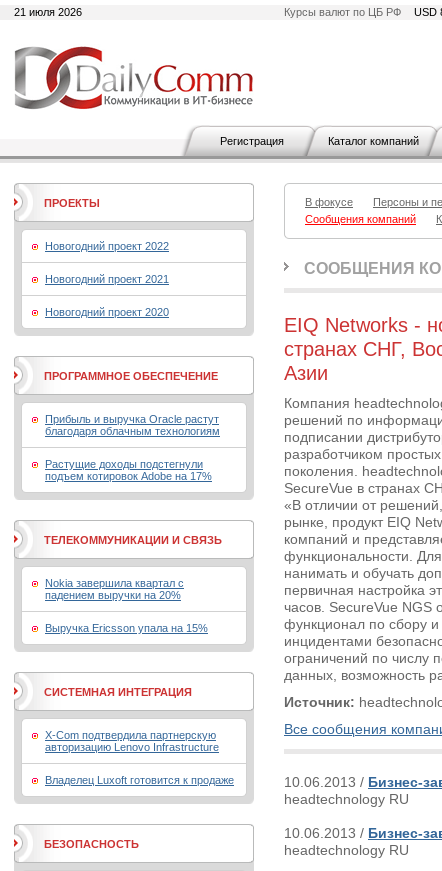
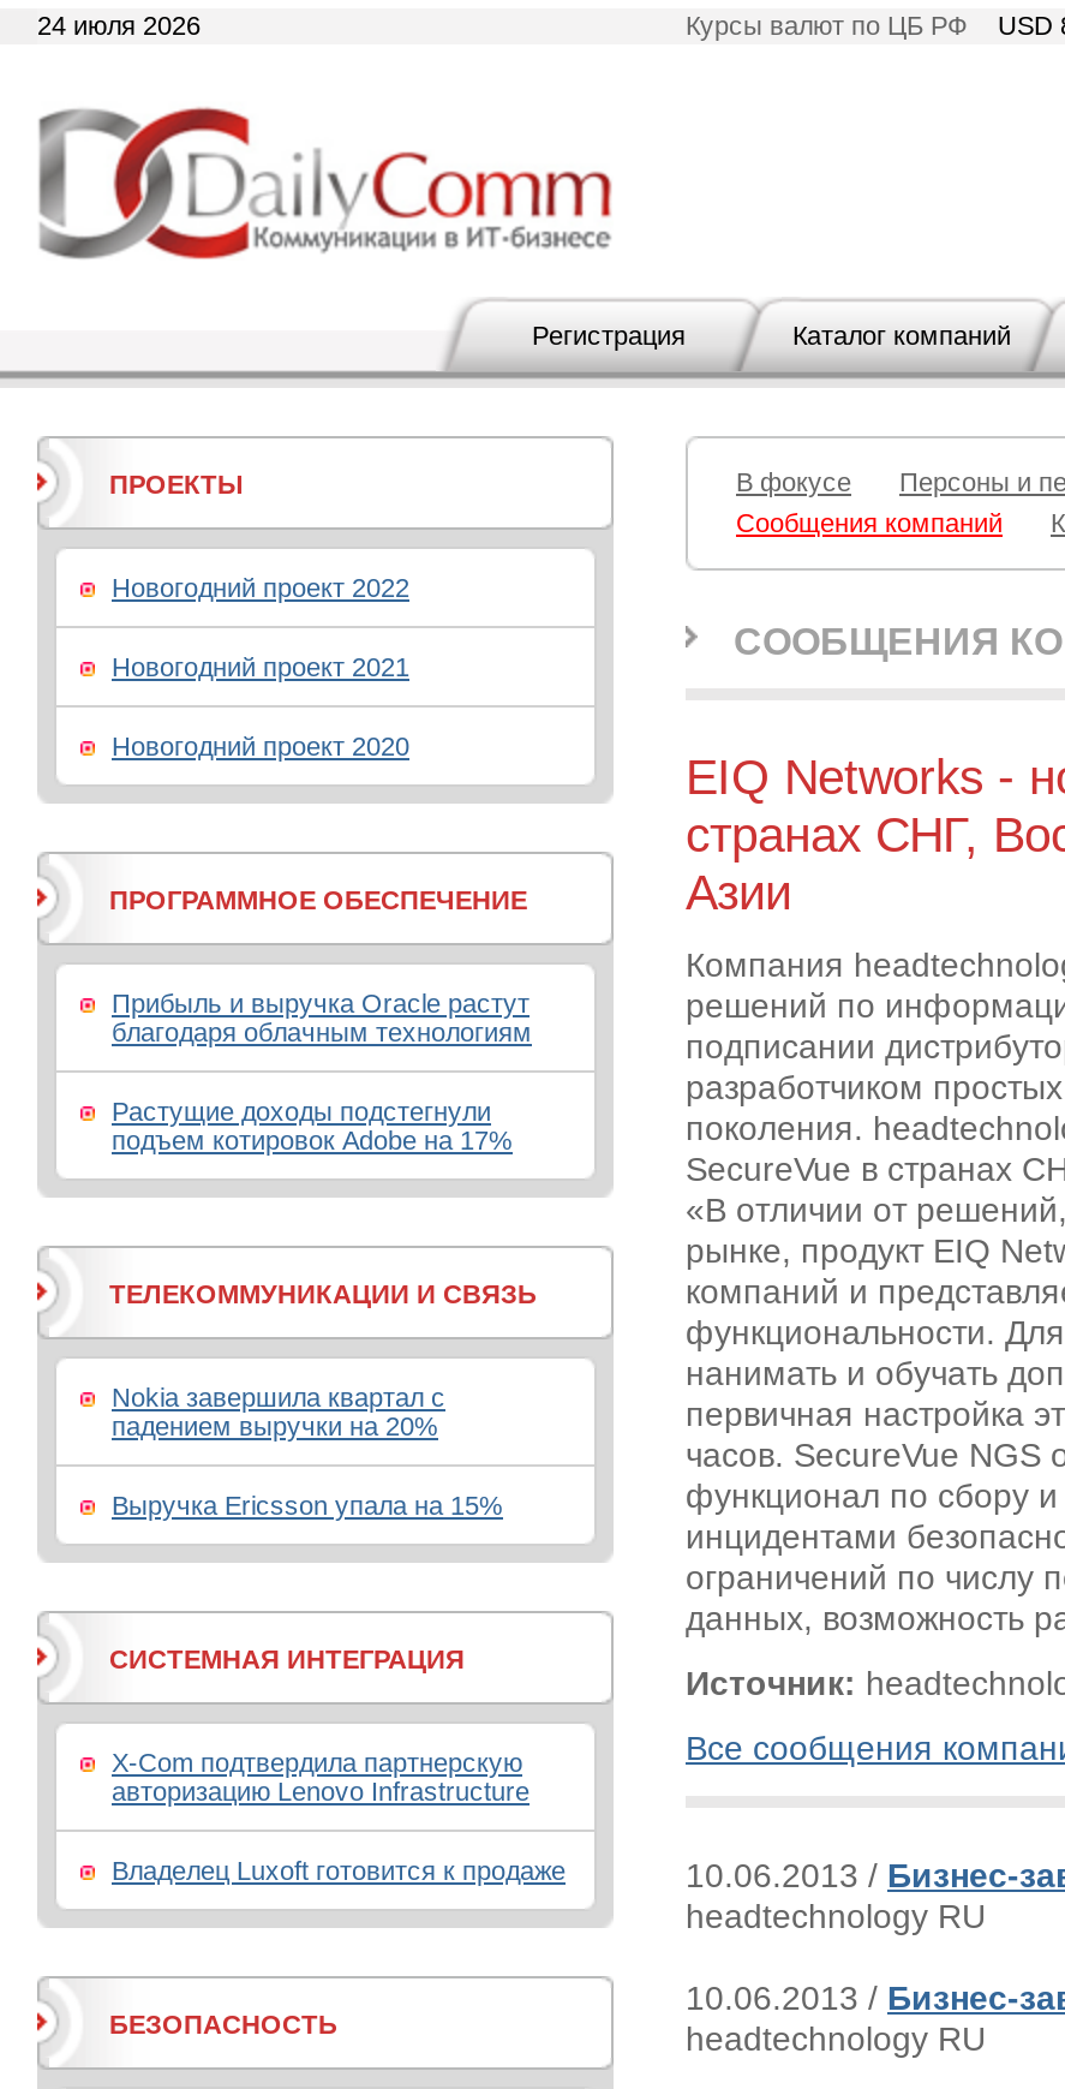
[14,6,82,18] 21 июля 2026 -> [37,11,201,40] 24 июля 2026

